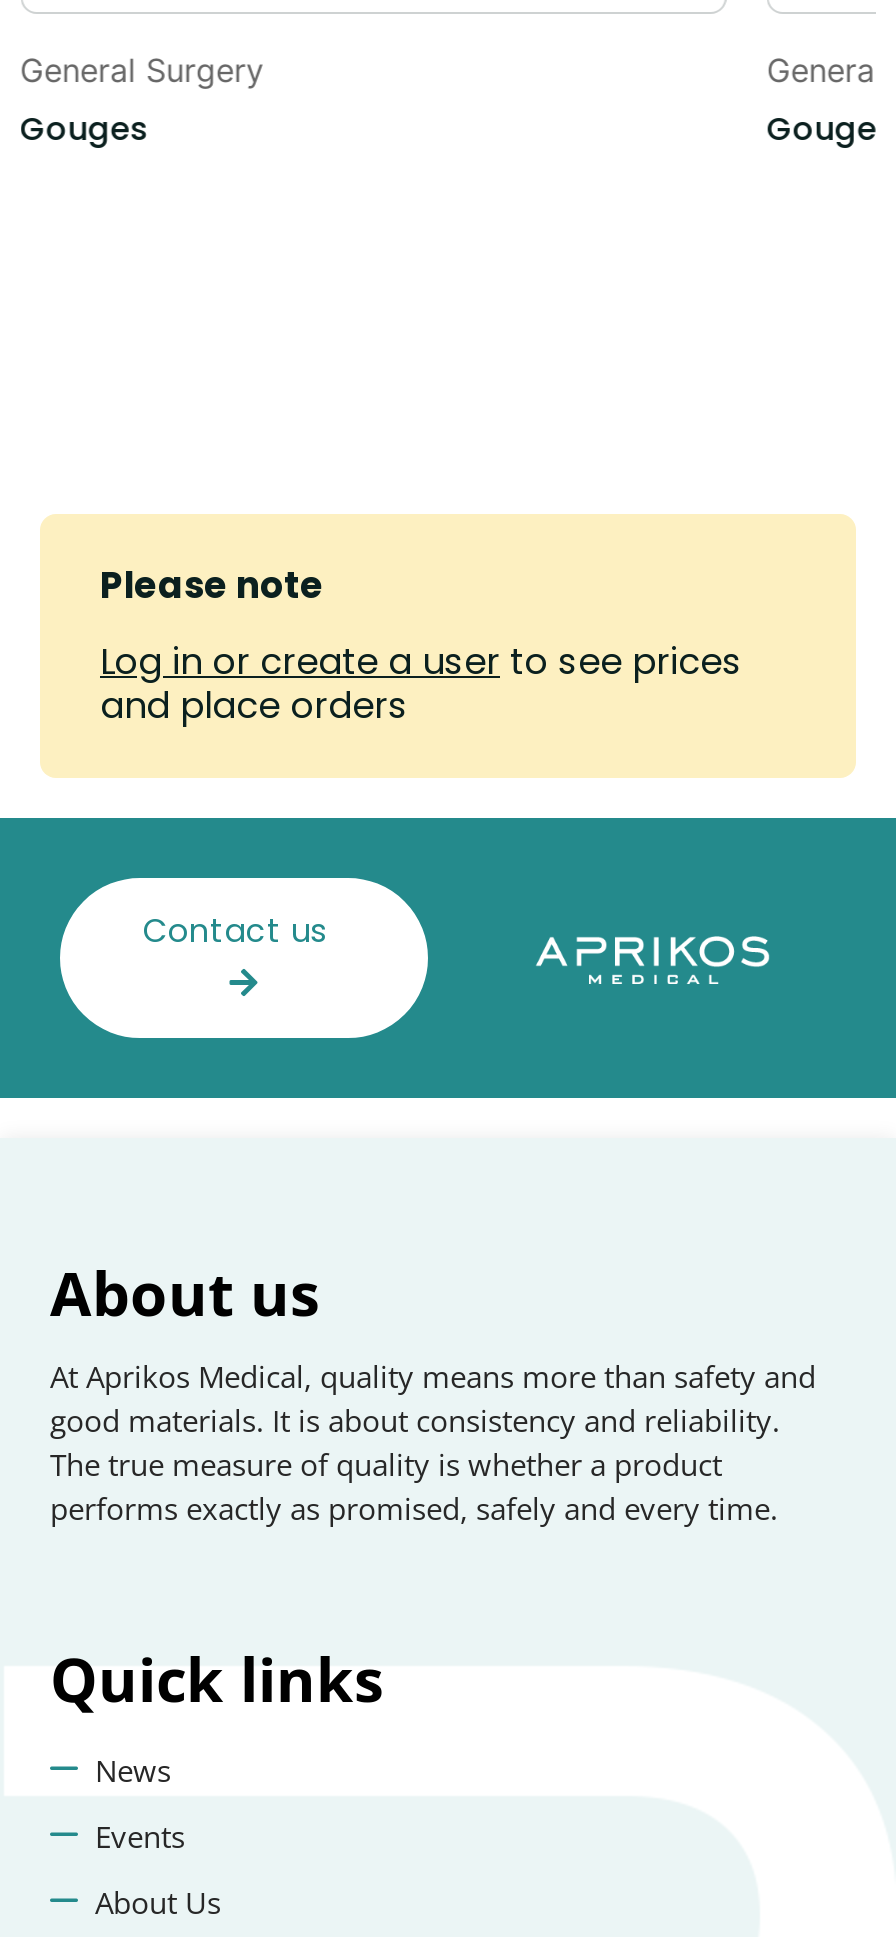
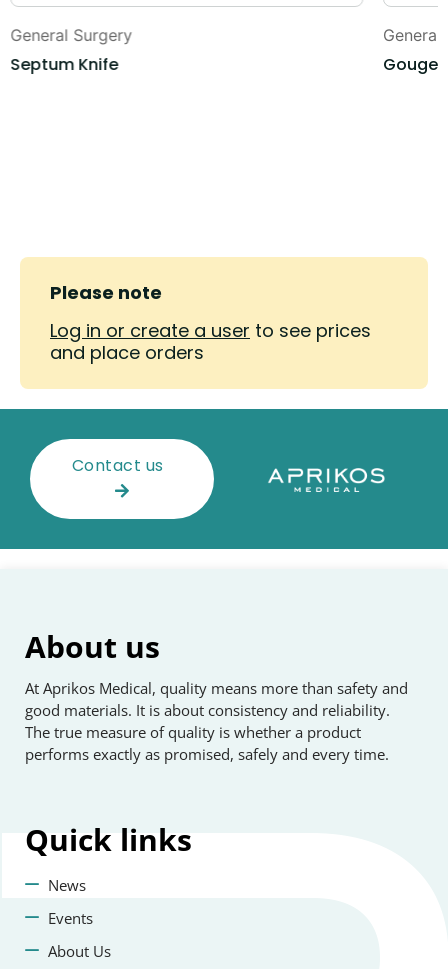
[20,107,148,153] Gouges -> [10,53,118,76] Septum Knife

